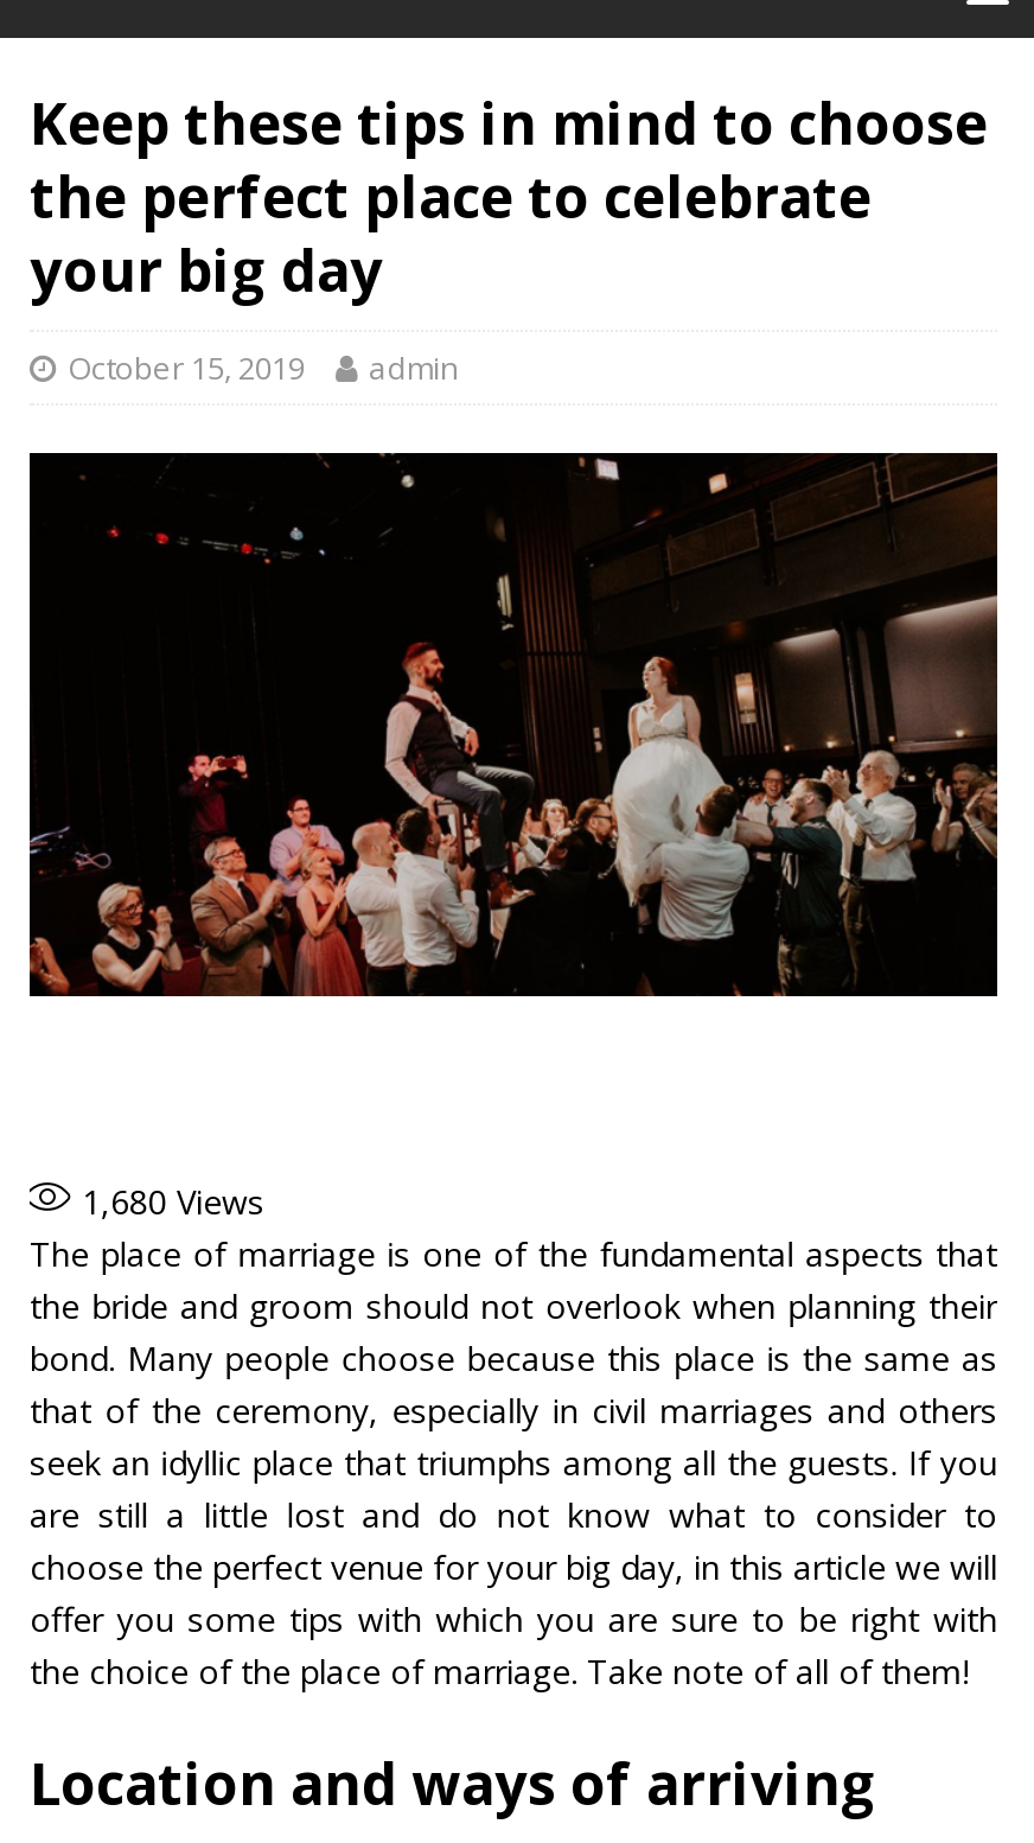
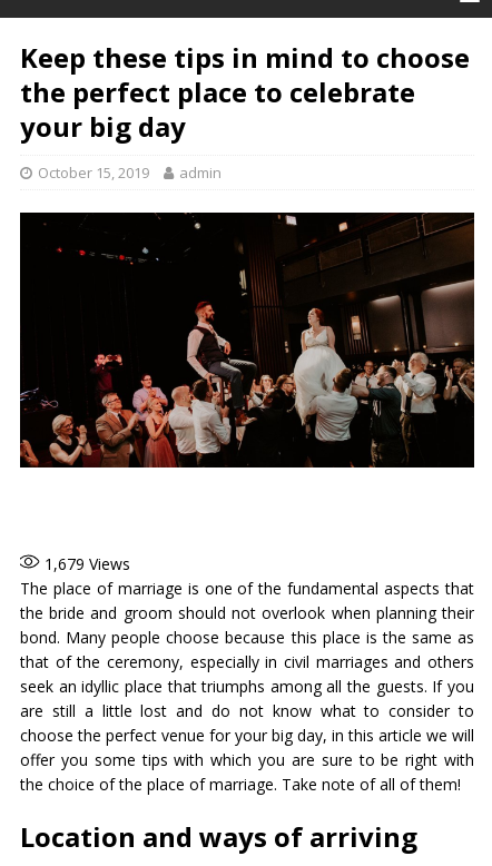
[82,1180,264,1225] 1,680 Views -> [45,554,130,575] 1,679 Views

